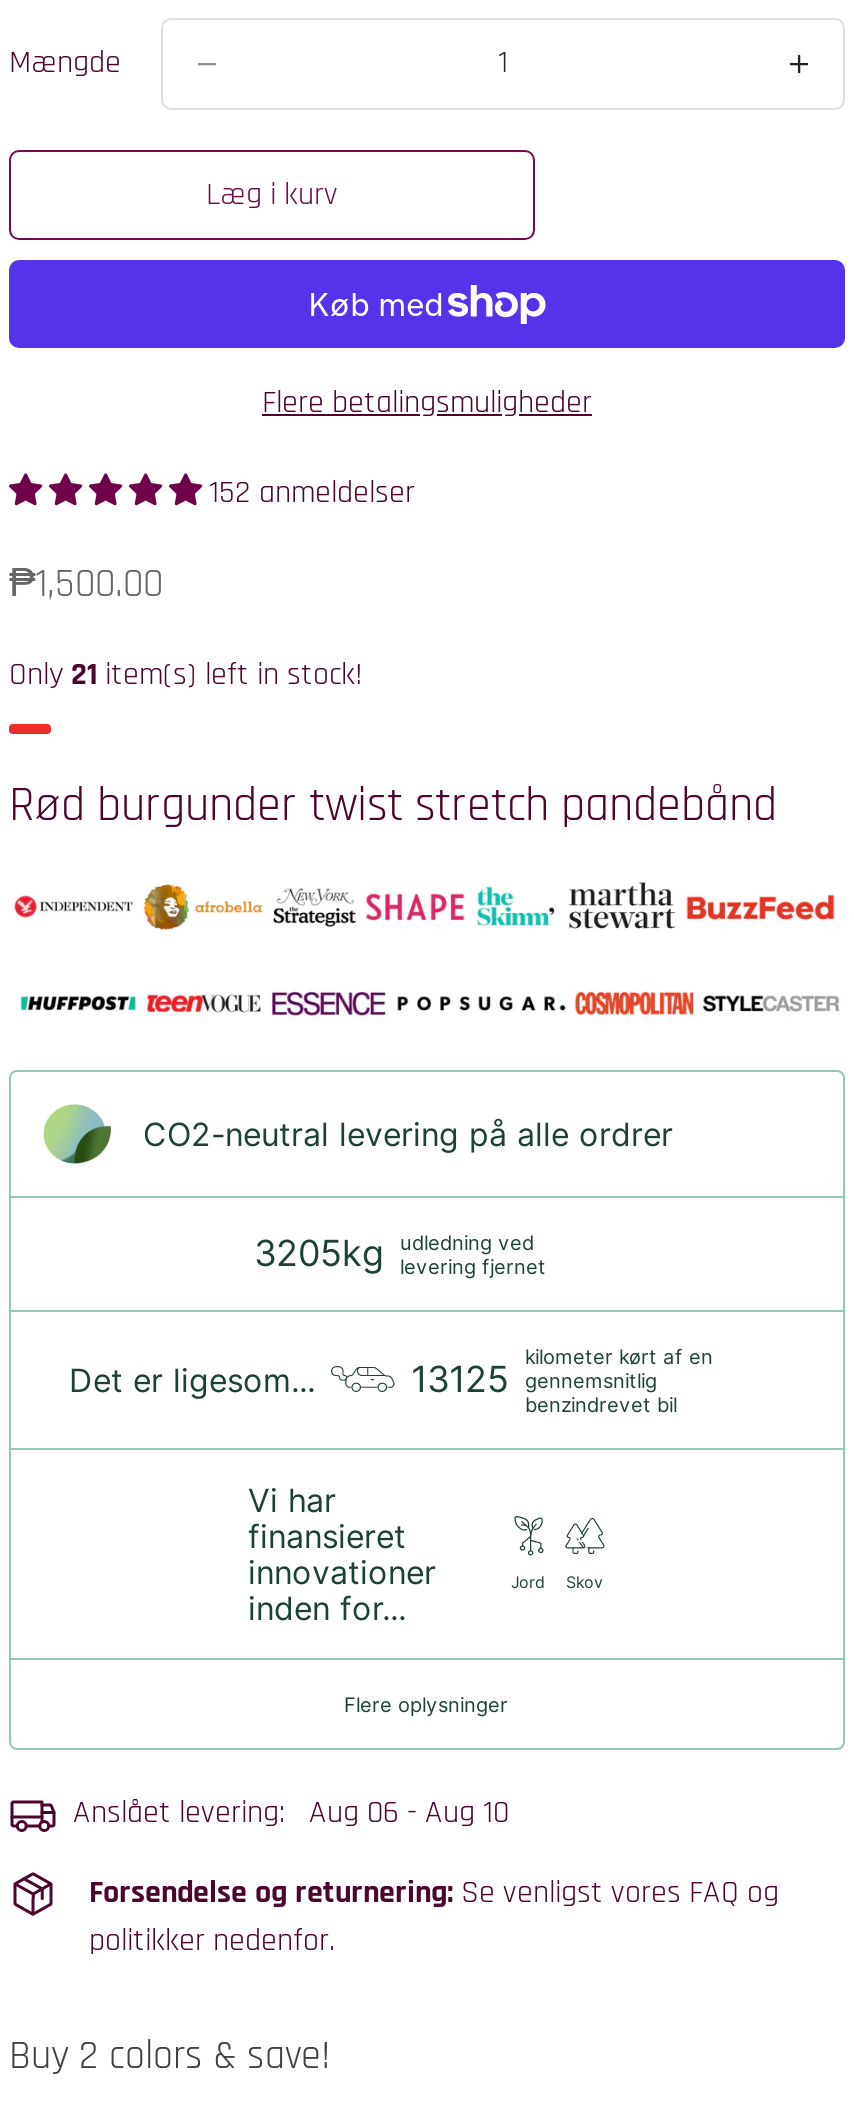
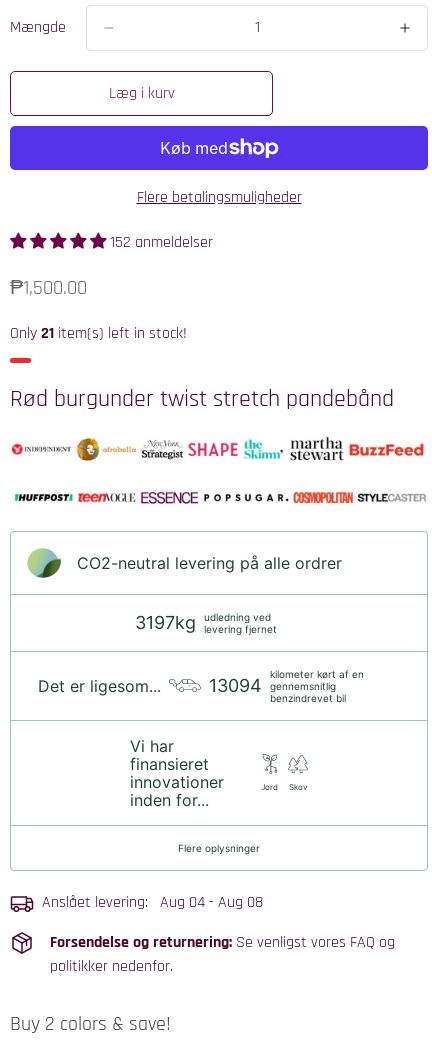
[254,1230,546,1278] 3205kg udledning ved levering fjernet -> [134,611,276,635] 3197kg udledning ved levering fjernet
[411,1358,657,1400] 13125 gennemsnitlig -> [209,675,336,696] 13094 gennemsnitlig
[73,1792,509,1834] Anslået levering: Aug 06 - Aug 10 -> [42,892,263,913] Anslået levering: Aug 04 - Aug 08

